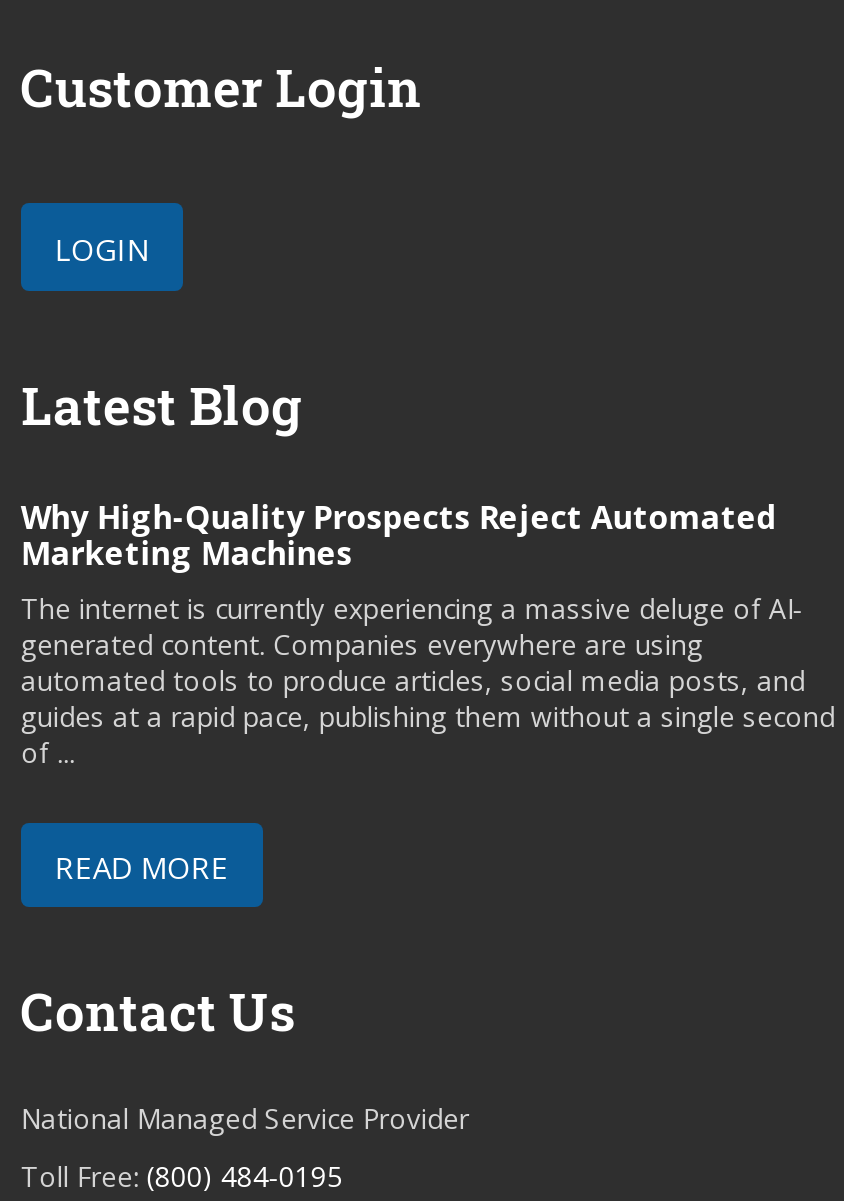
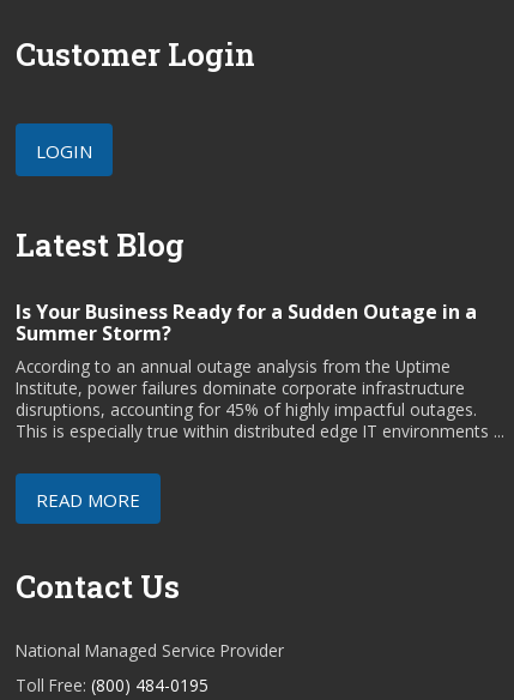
[21,496,835,772] Why High-Quality Prospects Reject Automated | Marketing Machines | The internet is currently experiencing a massive deluge of AI- | generated content. Companies everywhere are using | automated tools to produce articles, social media posts, and | guides at a rapid pace, publishing them without a single second | of ... -> [15,299,504,443] Is Your Business Ready for a Sudden Outage in a | Summer Storm? | According to an annual outage analysis from the Uptime | Institute, power failures dominate corporate infrastructure | disruptions, accounting for 45% of highly impactful outages. | This is especially true within distributed edge IT environments ...

